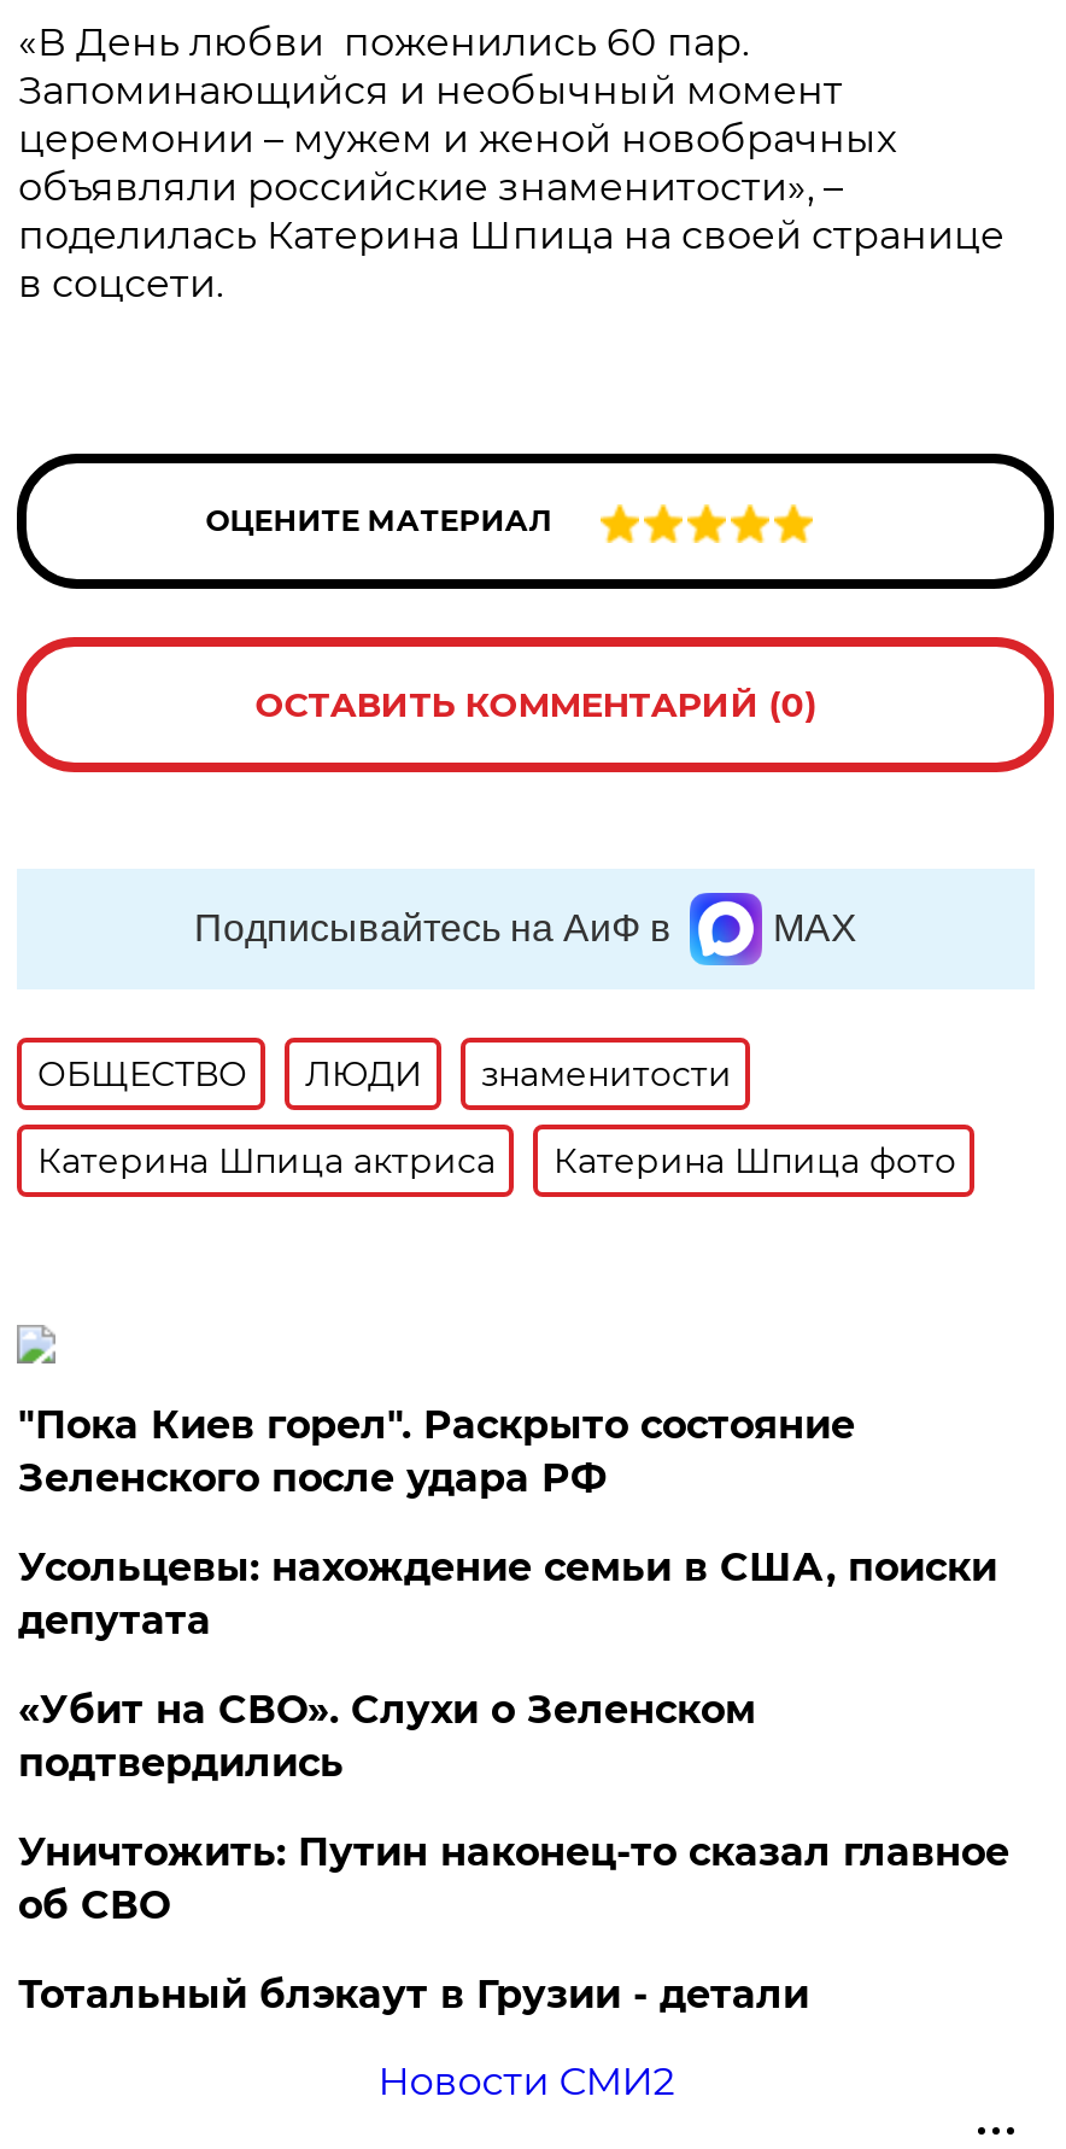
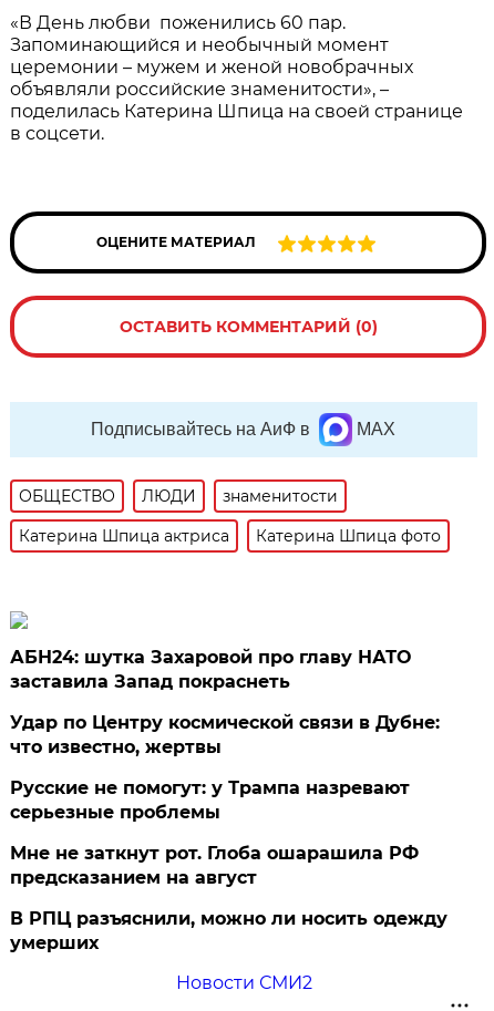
[18,1402,855,1501] "Пока Киев горел". Раскрыто состояние | Зеленского после удара РФ -> [10,647,411,692] АБН24: шутка Захаровой про главу НАТО | заставила Запад покраснеть
[18,1544,997,1643] Усольцевы: нахождение семьи в США, поиски | депутата -> [10,712,440,757] Удар по Центру космической связи в Дубне: | что известно, жертвы
[18,1687,756,1786] «Убит на СВО». Слухи о Зеленском | подтвердились -> [10,777,410,823] Русские не помогут: у Трампа назревают | серьезные проблемы
[18,1829,1009,1928] Уничтожить: Путин наконец-то сказал главное | об СВО -> [10,843,419,888] Мне не заткнут рот. Глоба ошарашила РФ | предсказанием на август
[18,1972,809,2017] Тотальный блэкаут в Грузии - детали -> [10,908,448,953] В РПЦ разъяснили, можно ли носить одежду | умерших

